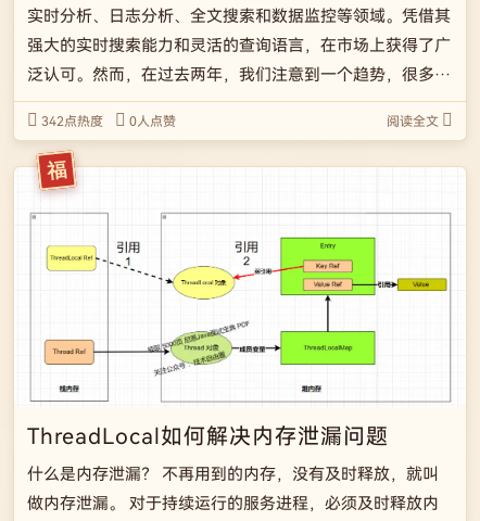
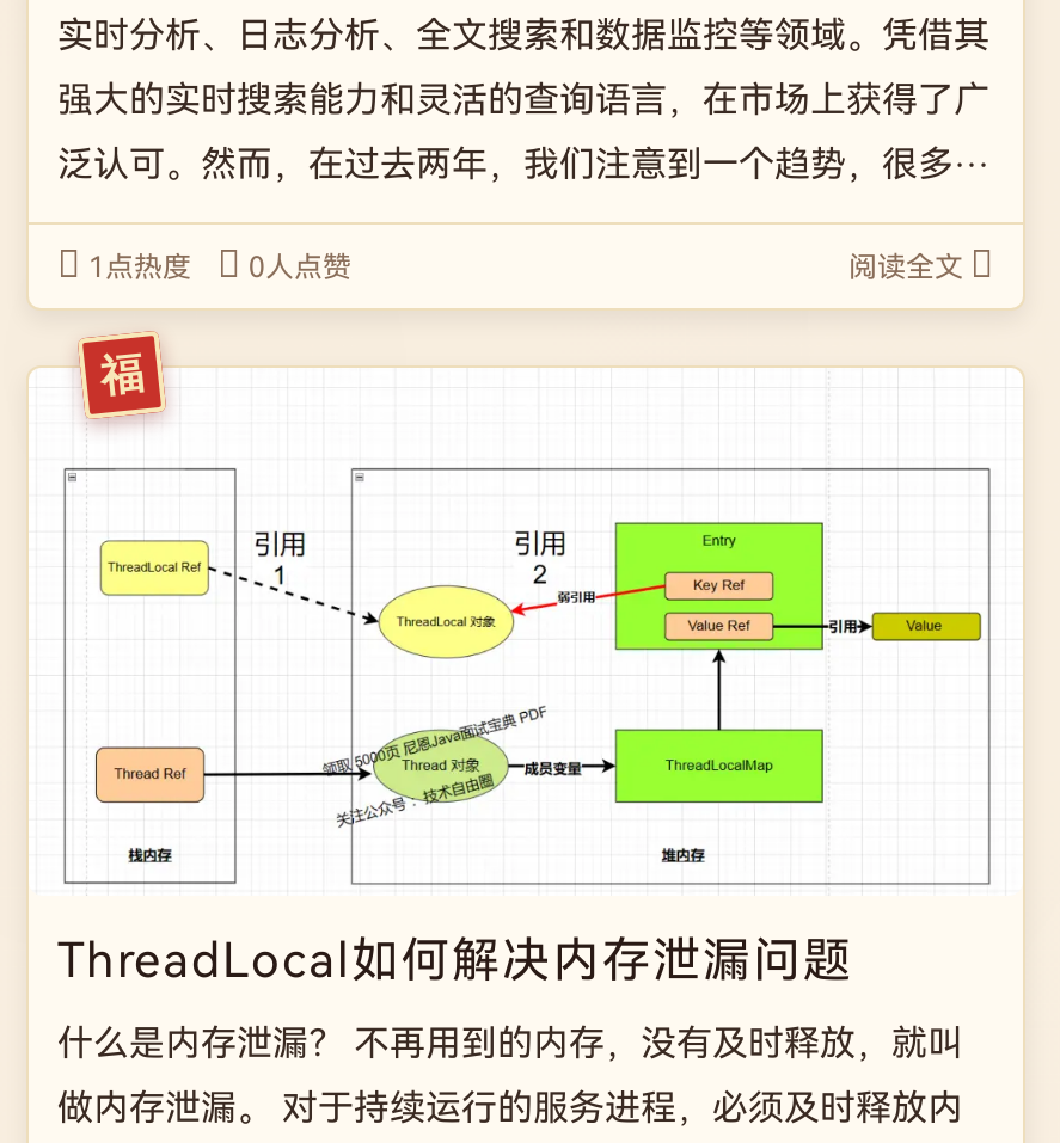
[41,115,176,130] 342点热度 0人点赞 -> [88,252,351,285] 1点热度 0人点赞

